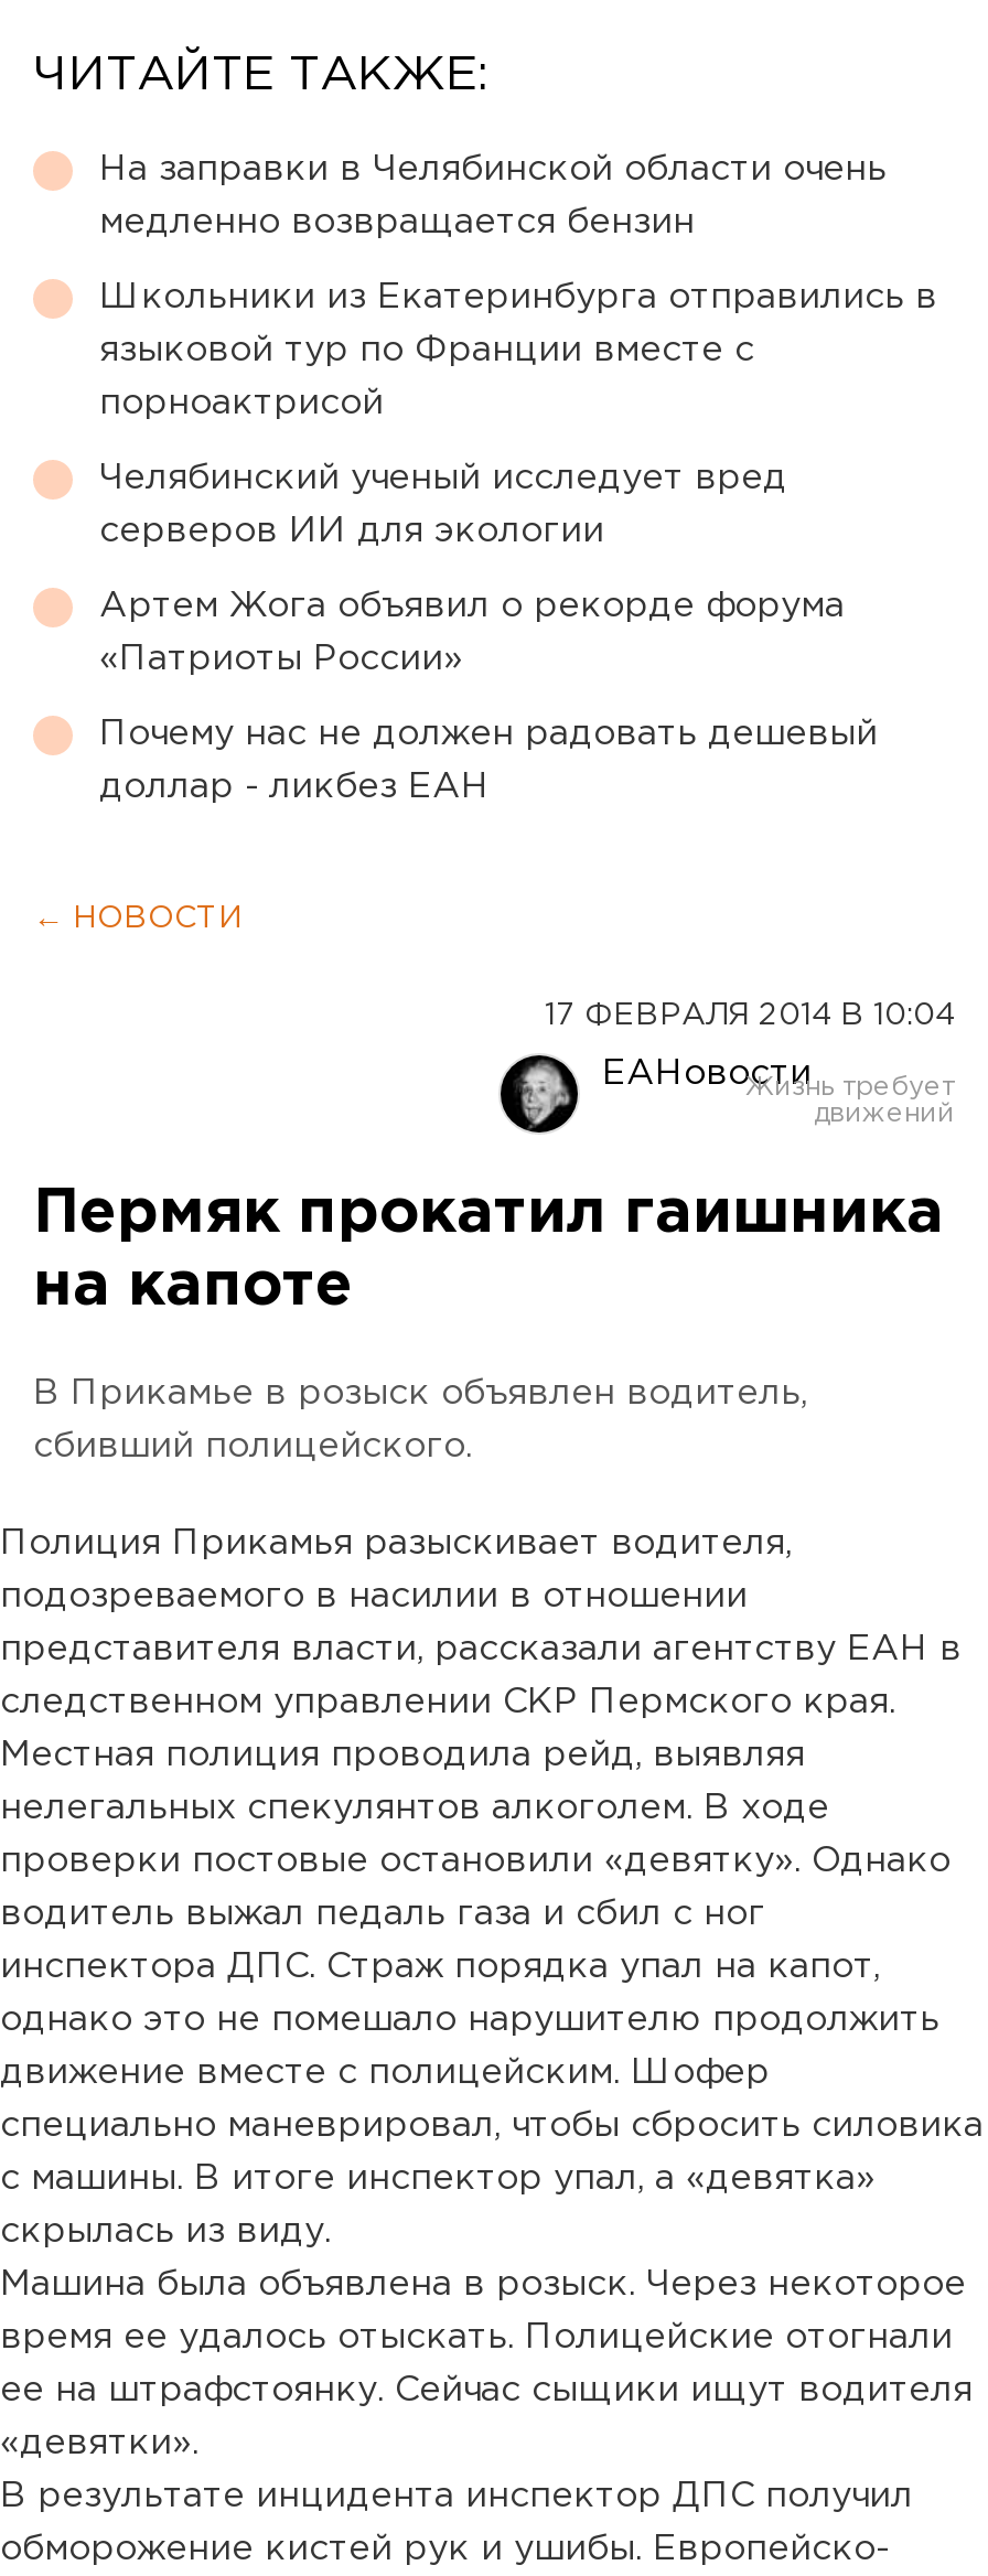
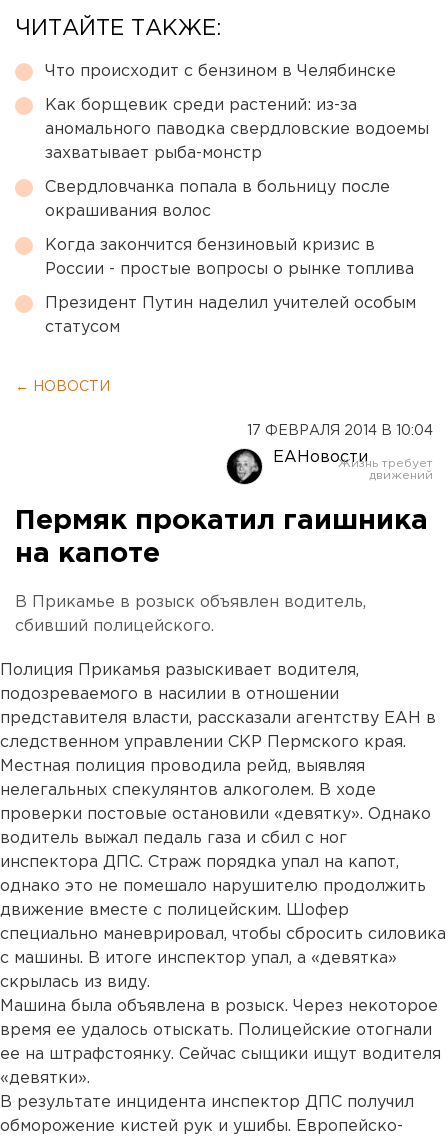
[99,153,937,804] На заправки в Челябинской области очень | медленно возвращается бензин | Школьники из Екатеринбурга отправились в | языковой тур по Франции вместе с | порноактрисой | Челябинский ученый исследует вред | серверов ИИ для экологии | Артем Жога объявил о рекорде форума | «Патриоты России» | Почему нас не должен радовать дешевый | доллар - ликбез ЕАН -> [45,64,429,335] Что происходит с бензином в Челябинске | Как борщевик среди растений: из-за | аномального паводка свердловские водоемы | захватывает рыба-монстр | Свердловчанка попала в больницу после | окрашивания волос | Когда закончится бензиновый кризис в | России - простые вопросы о рынке топлива | Президент Путин наделил учителей особым | статусом

